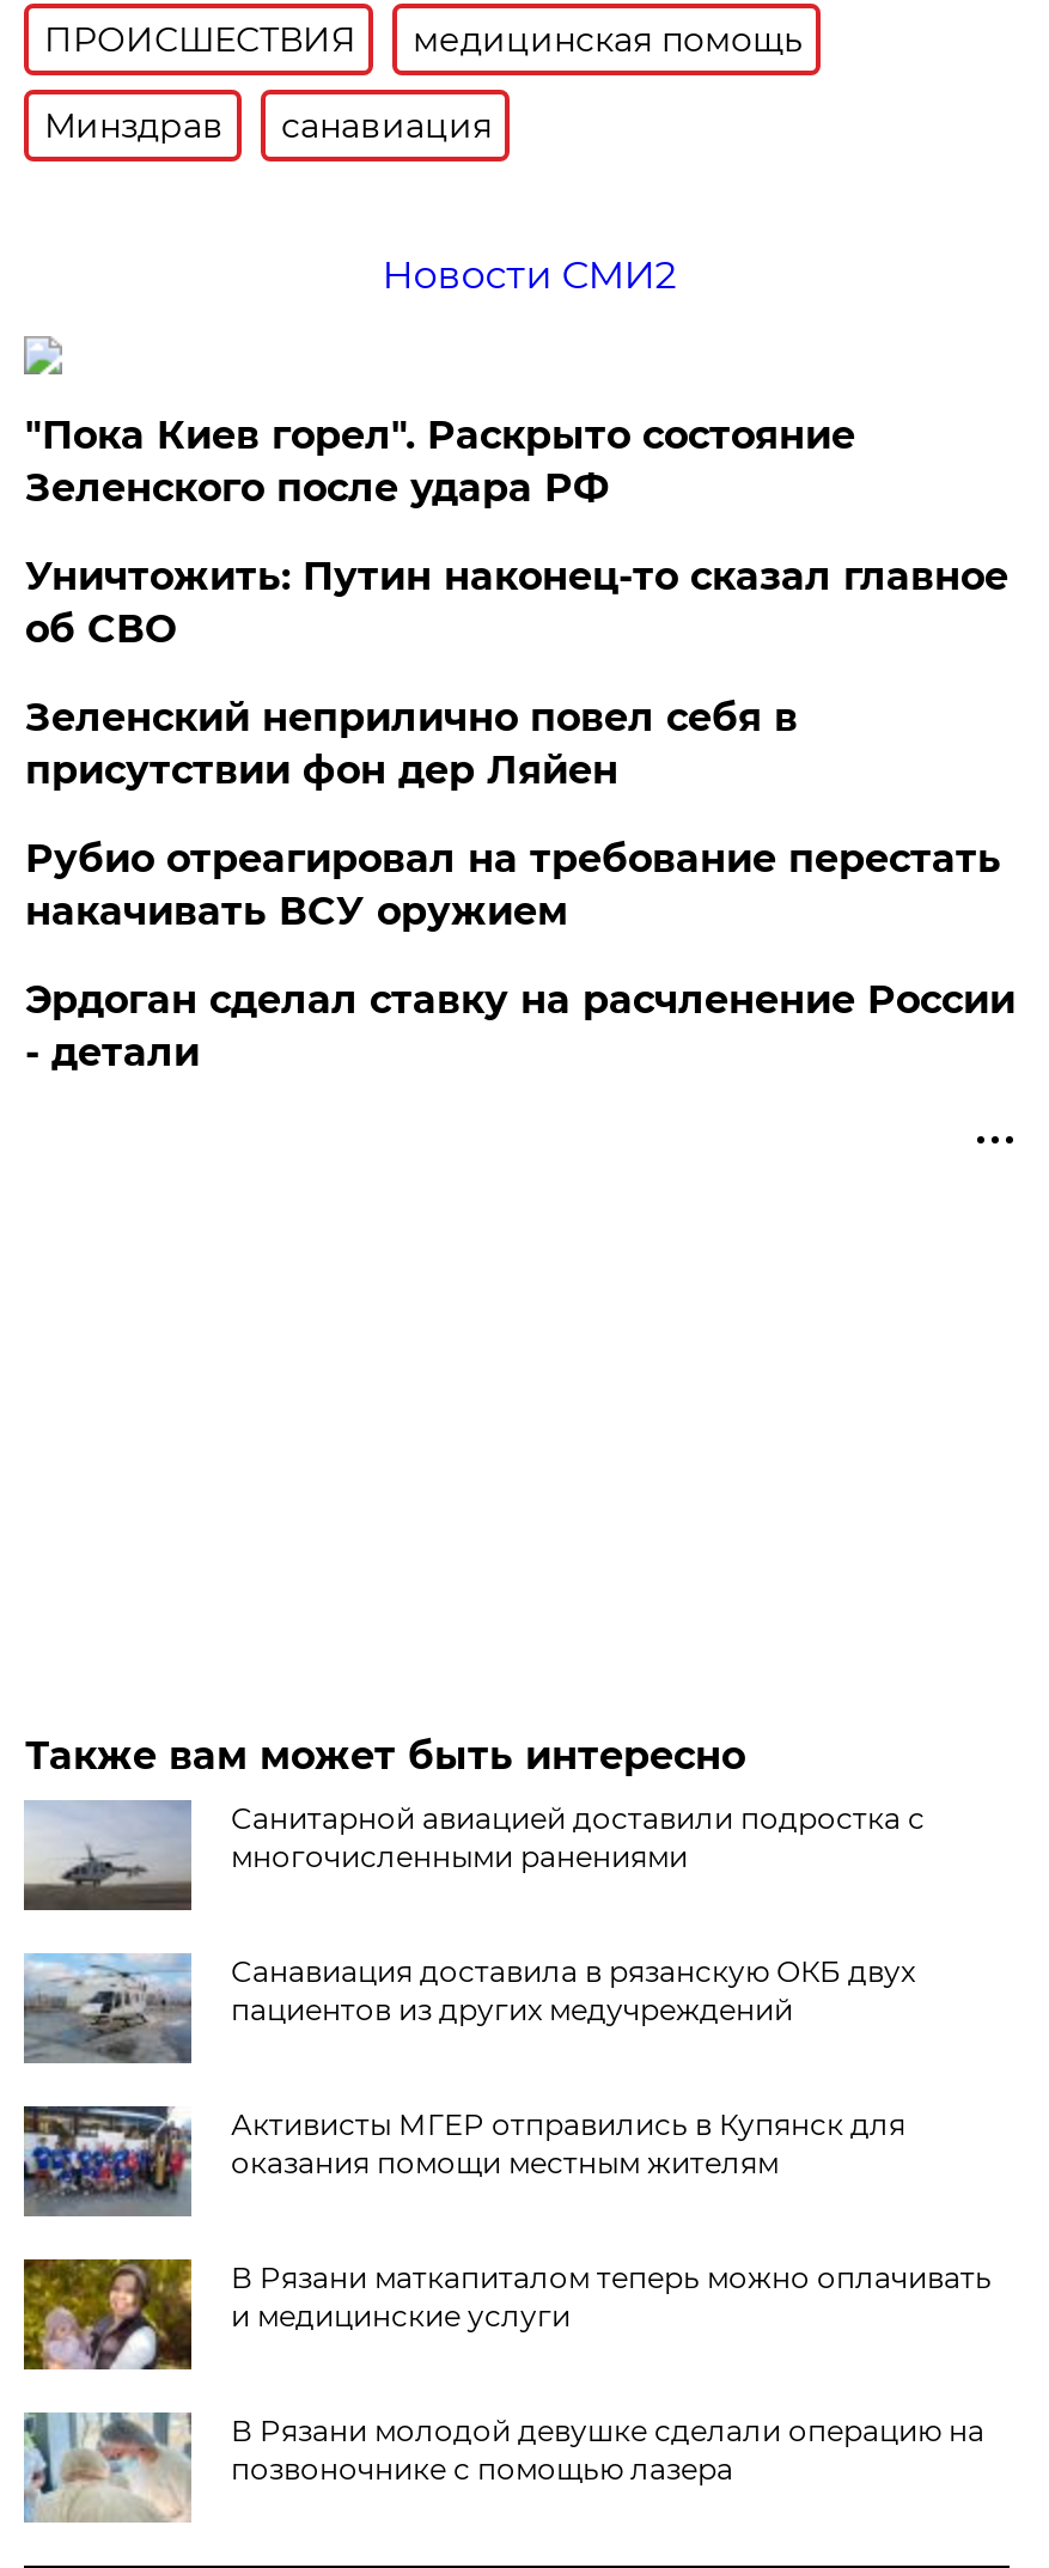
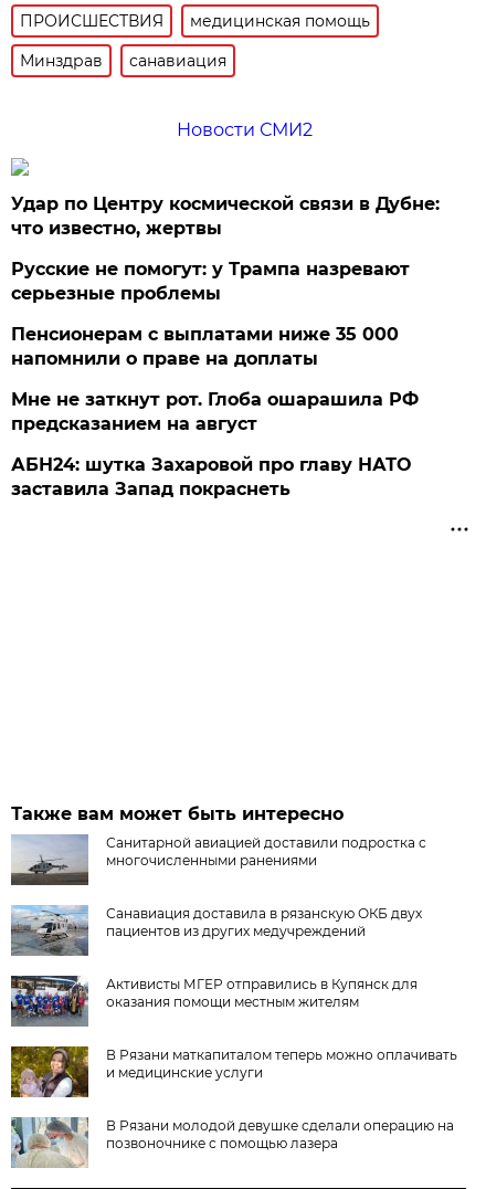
[25,413,855,511] "Пока Киев горел". Раскрыто состояние | Зеленского после удара РФ -> [11,193,440,239] Удар по Центру космической связи в Дубне: | что известно, жертвы
[25,554,1008,652] Уничтожить: Путин наконец-то сказал главное | об СВО -> [11,259,410,304] Русские не помогут: у Трампа назревают | серьезные проблемы
[25,695,798,793] Зеленский неприлично повел cебя в | присутствии фон дер Ляйен -> [11,324,399,369] Пенсионерам с выплатами ниже 35 000 | напомнили о праве на доплаты
[25,836,1001,934] Рубио отреагировал на требование перестать | накачивать ВСУ оружием -> [11,389,419,434] Мне не заткнут рот. Глоба ошарашила РФ | предсказанием на август
[25,977,1015,1075] Эрдоган сделал ставку на расчленение России | - детали -> [11,454,411,499] АБН24: шутка Захаровой про главу НАТО | заставила Запад покраснеть

